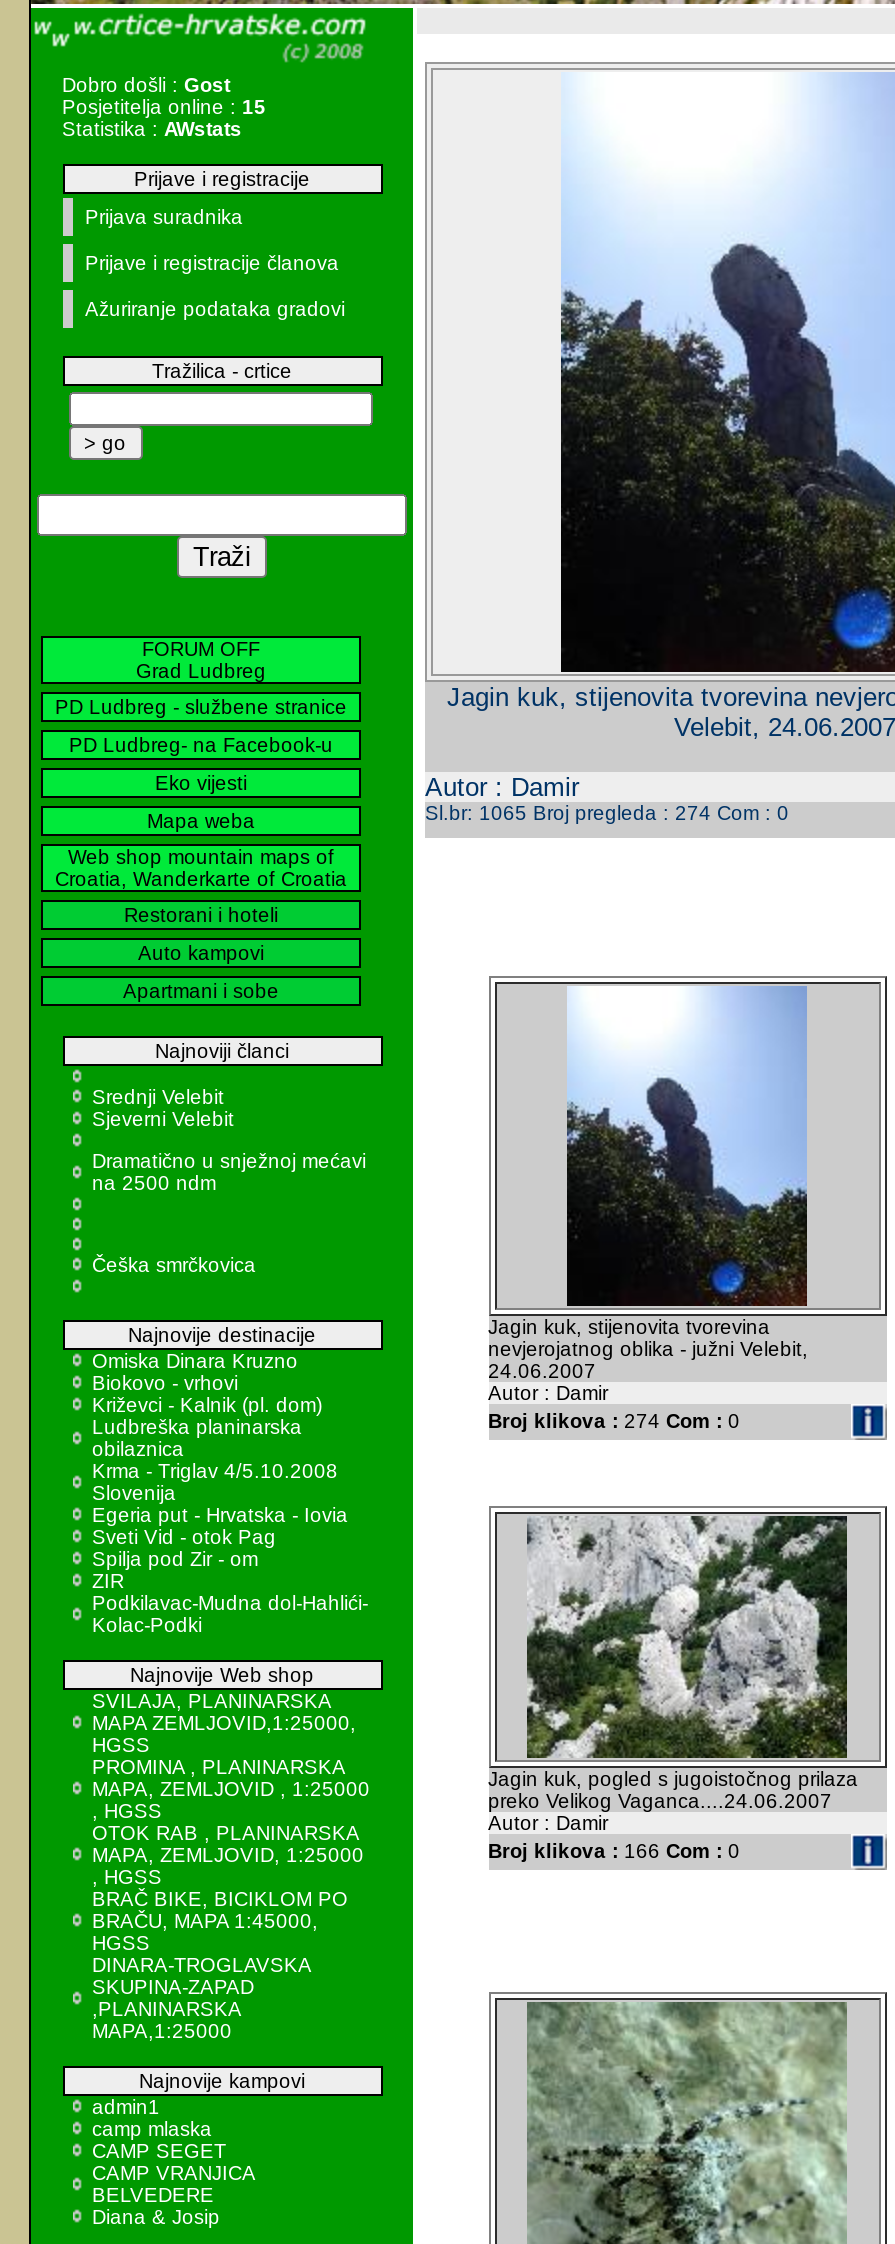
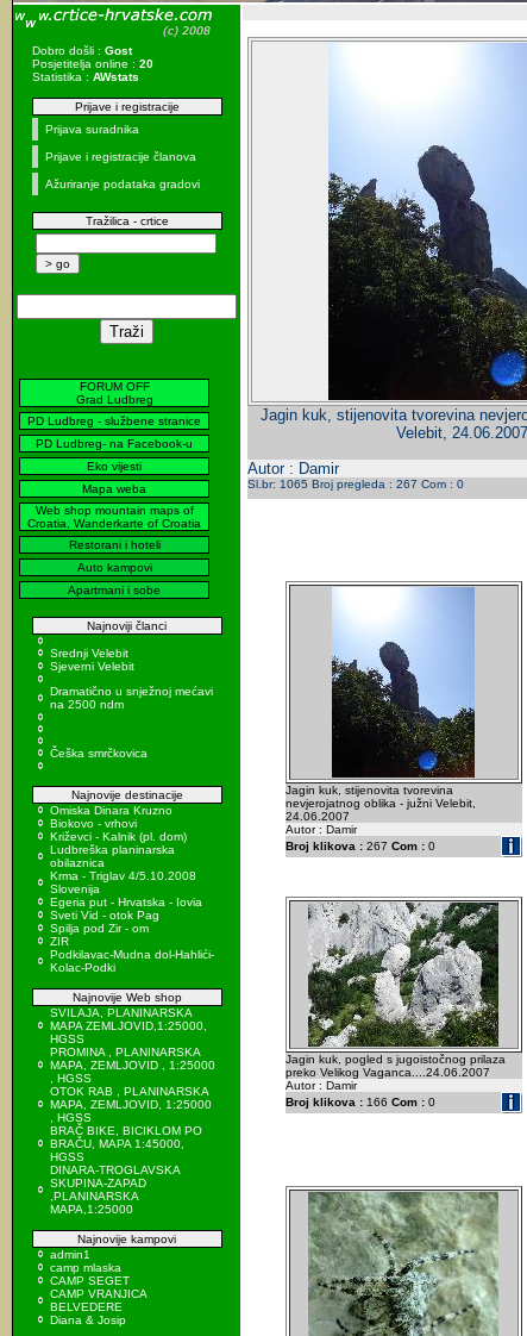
[62,96,266,118] Posjetitelja online : 15 -> [32,57,153,70] Posjetitelja online : 20
[425,802,789,824] Sl.br: 1065 Broj pregleda : 274 Com : 0 -> [247,477,464,491] Sl.br: 1065 Broj pregleda : 267 Com : 0
[488,1410,740,1432] Broj klikova : 274 Com : 0 -> [285,839,435,853] Broj klikova : 267 Com : 0

